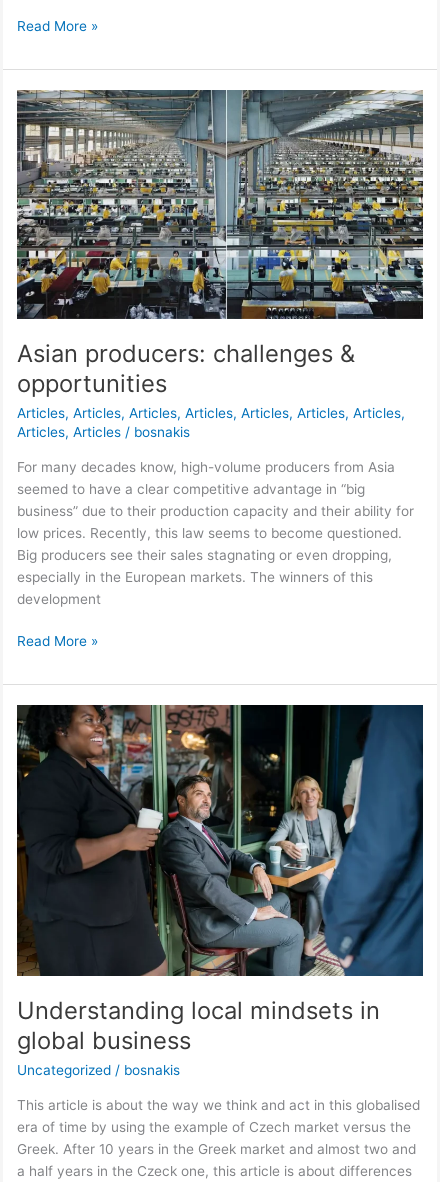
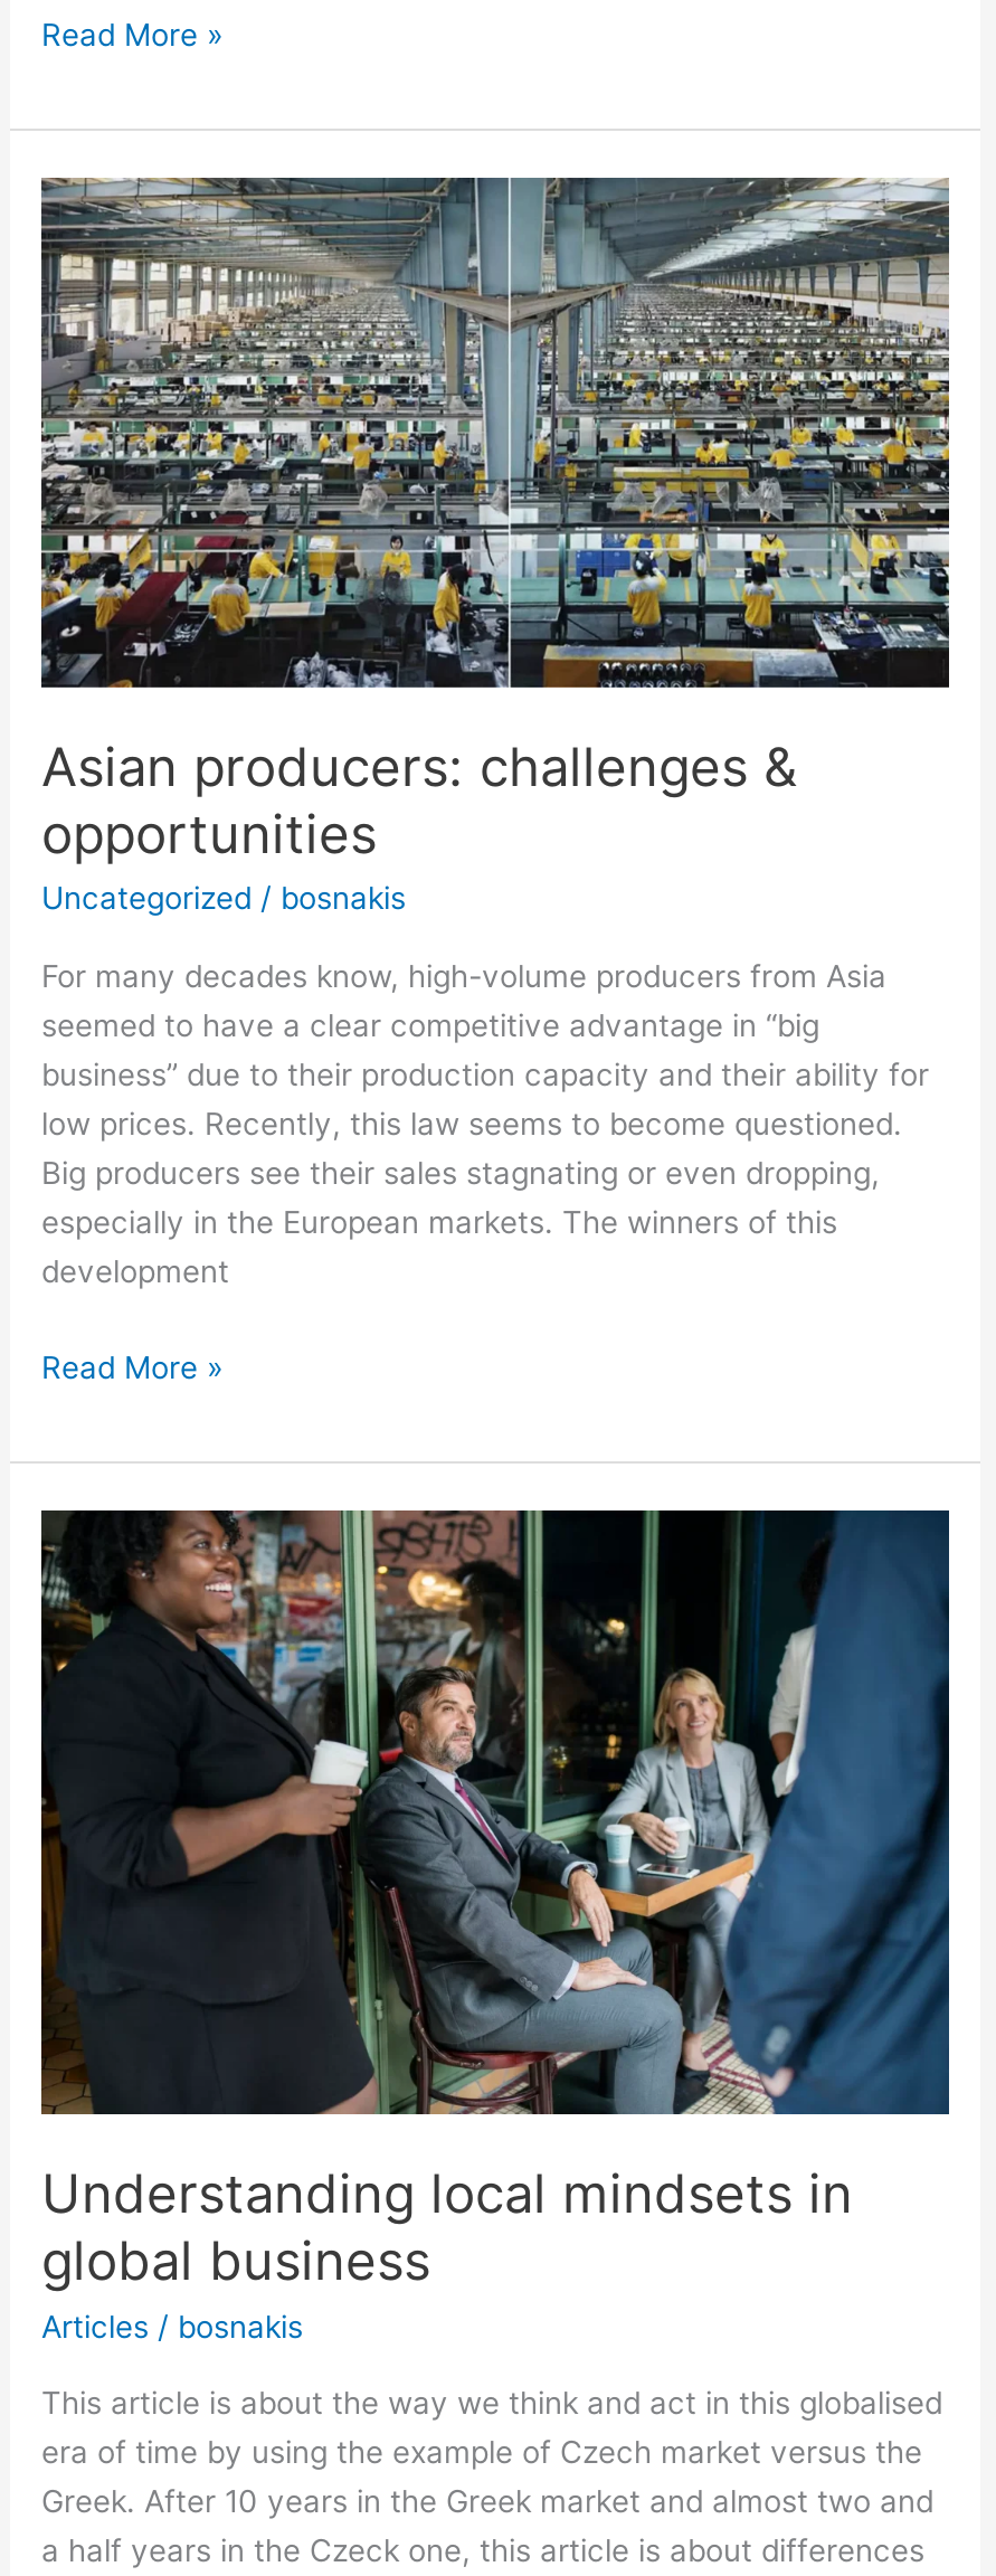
[17,405,405,440] Articles, Articles, Articles, Articles, Articles, Articles, Articles, | Articles, Articles / bosnakis -> none
none -> [41,2308,303,2344] Articles / bosnakis
moved [17,1062,180,1078] -> [41,881,406,917]: Uncategorized / bosnakis

